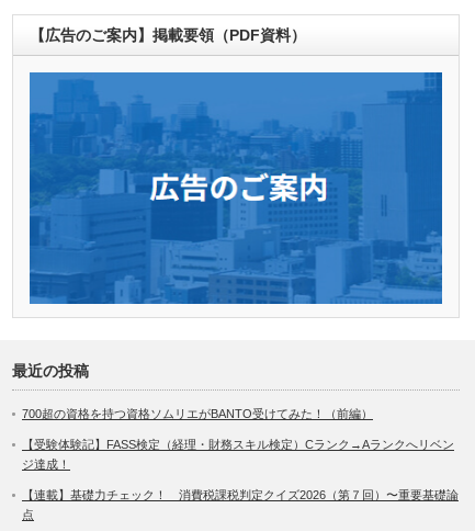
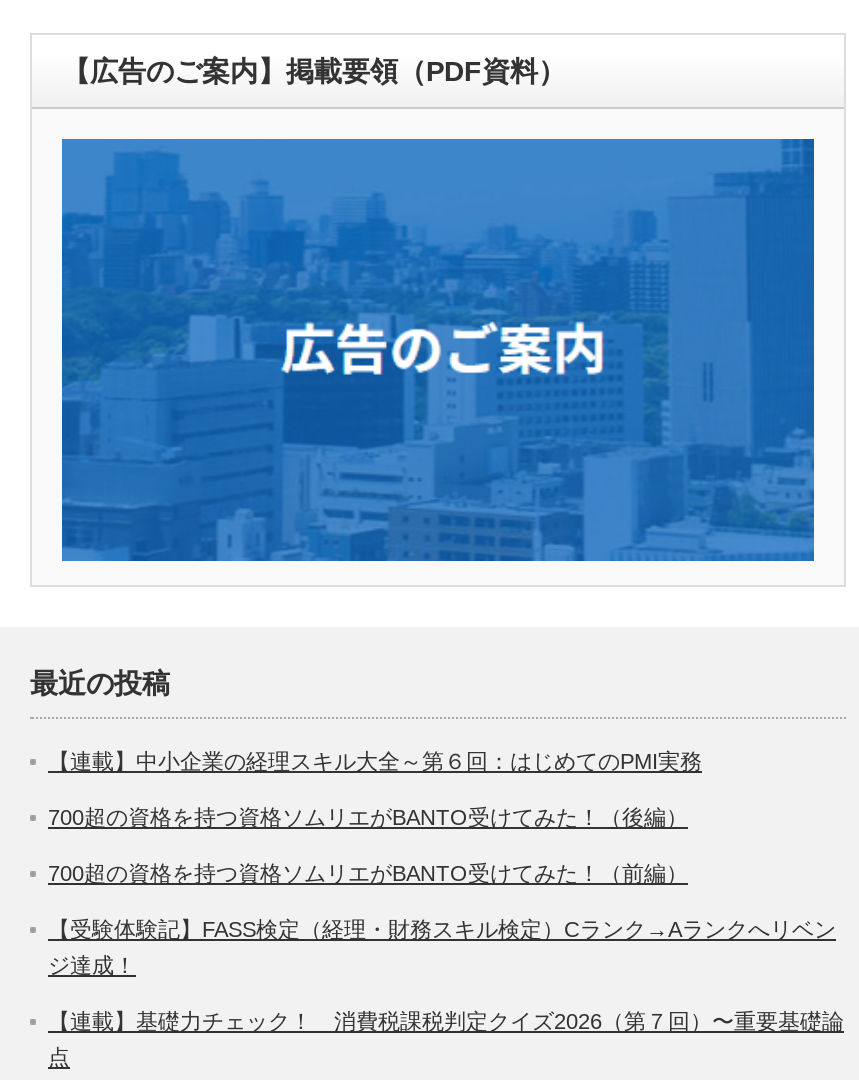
none -> [48,750,702,830] 【連載】中小企業の経理スキル大全～第６回：はじめてのPMI実務 | 700超の資格を持つ資格ソムリエがBANTO受けてみた！（後編）

